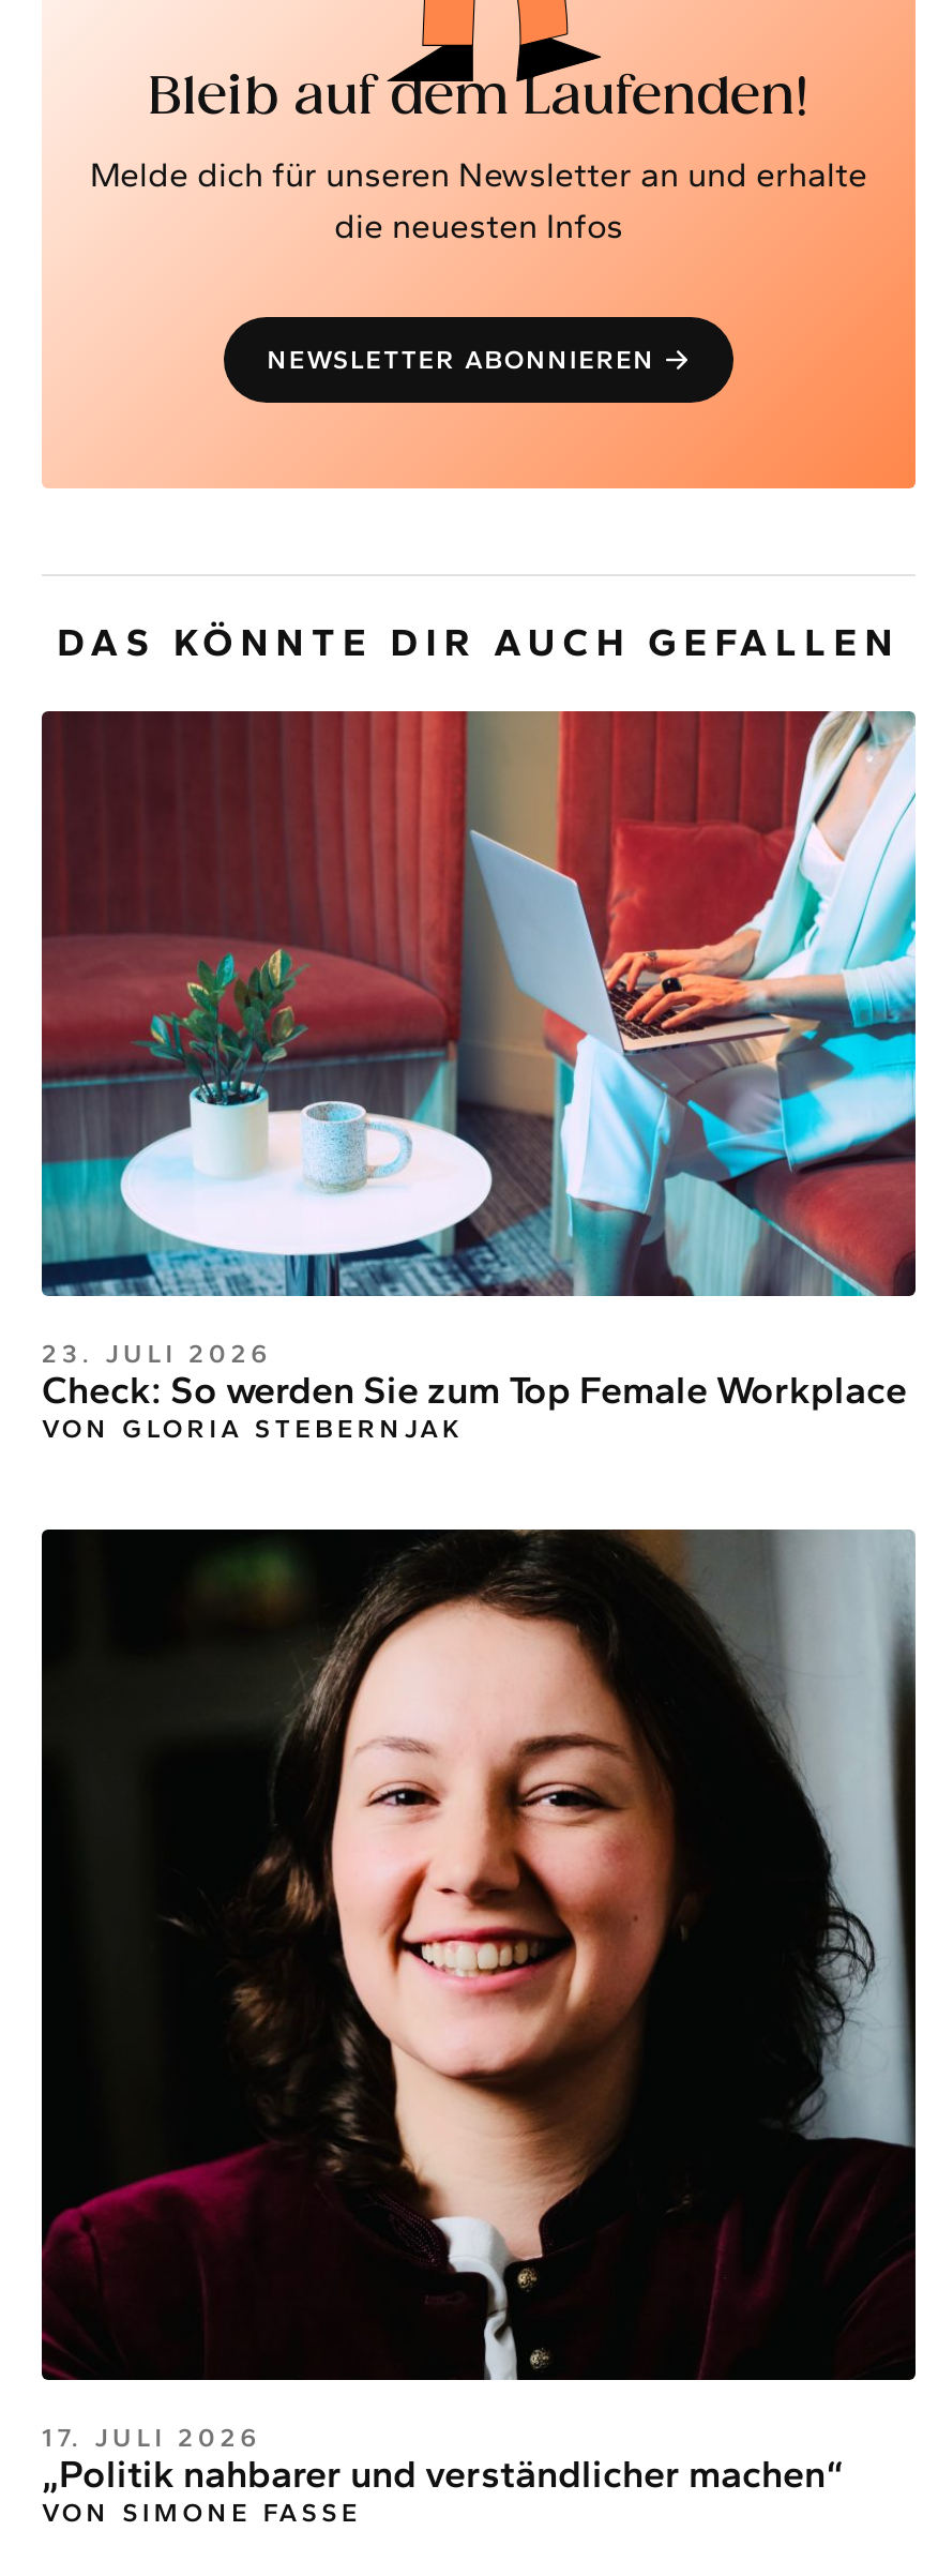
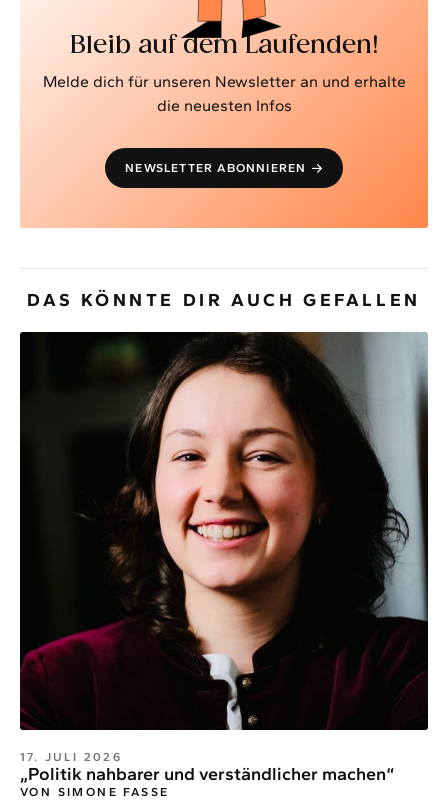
[40,709,918,1443] [image] | 23. JULI 2026 | Check: So werden Sie zum Top Female Workplace | VON GLORIA STEBERNJAK -> none

